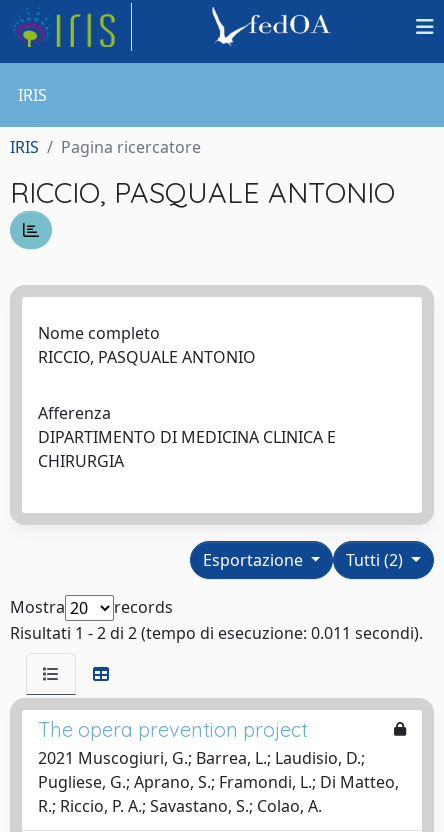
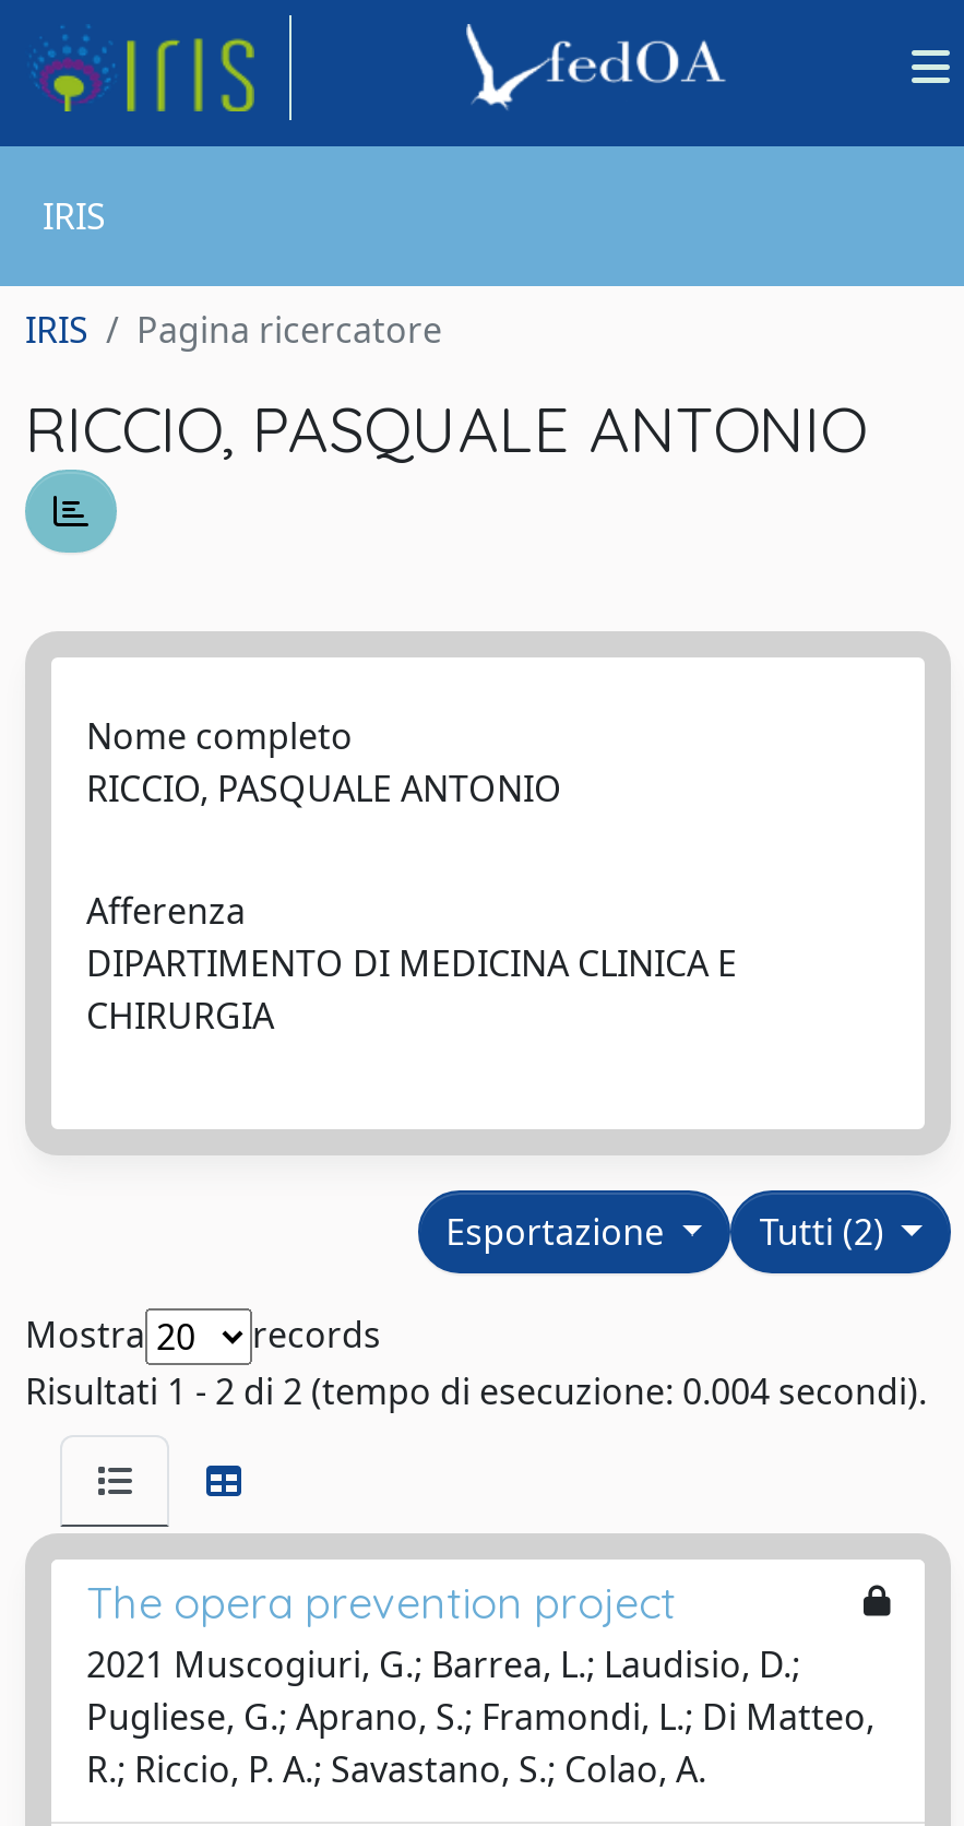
[10,622,423,644] Risultati 1 - 2 di 2 (tempo di esecuzione: 0.011 secondi). -> [25,1367,927,1415] Risultati 1 - 2 di 2 (tempo di esecuzione: 0.004 secondi).

